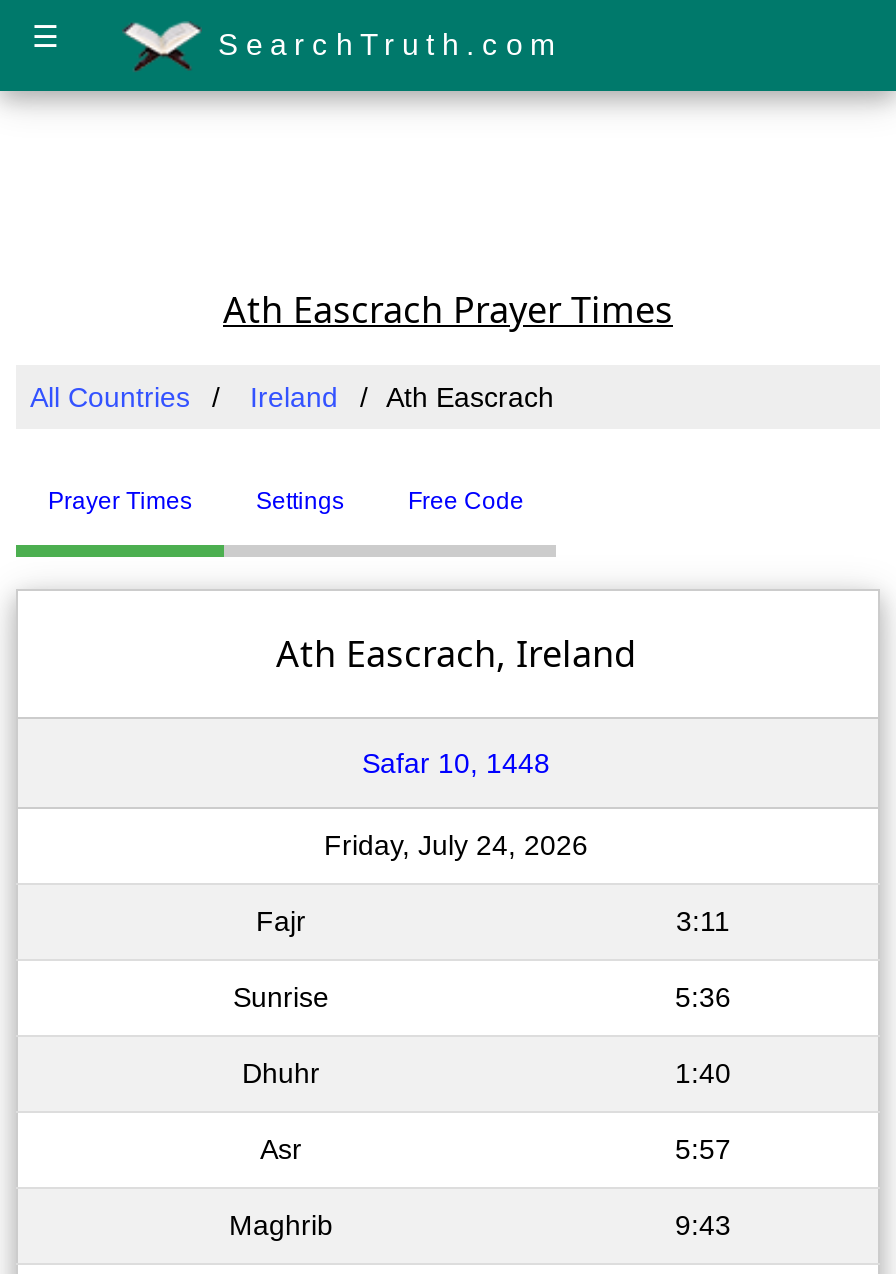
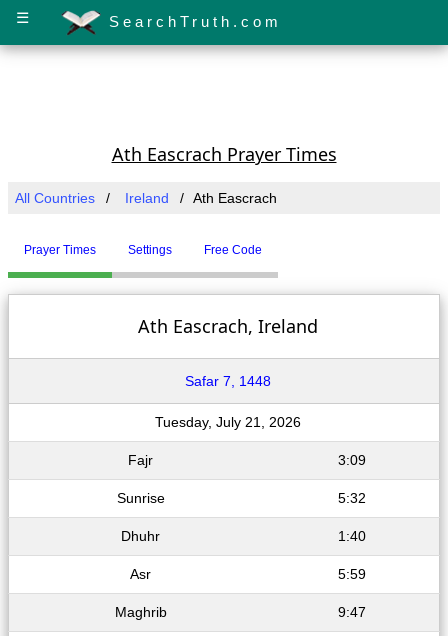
[362,747,550,779] Safar 10, 1448 -> [185,373,271,389] Safar 7, 1448
[324,829,588,861] Friday, July 24, 2026 -> [155,414,301,430] Tuesday, July 21, 2026
[676,905,730,937] 3:11 -> [337,452,365,468] 3:09
[675,981,731,1013] 5:36 -> [337,490,365,506] 5:32
[675,1133,731,1165] 5:57 -> [337,566,365,582] 5:59
[675,1209,731,1241] 9:43 -> [337,604,365,620] 9:47

